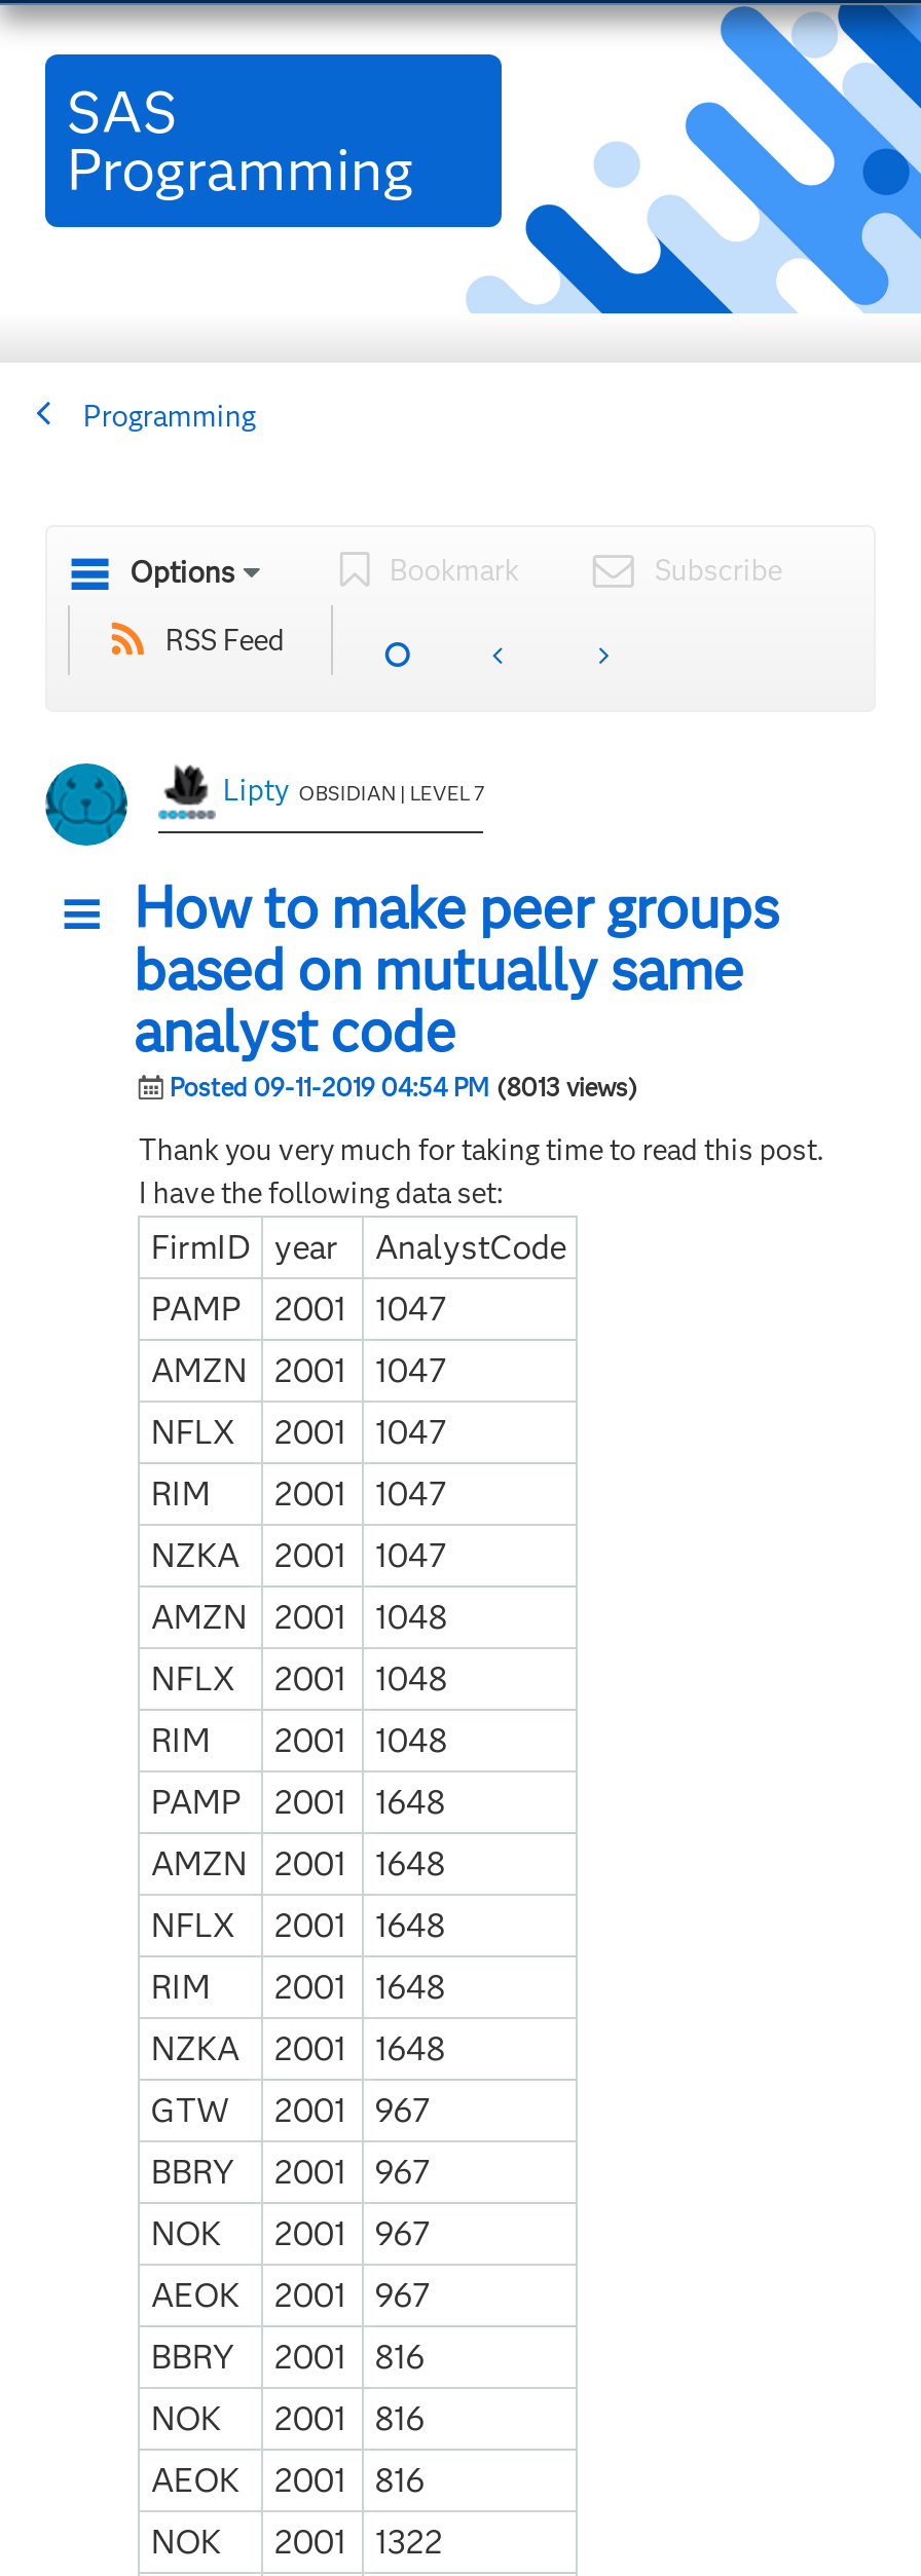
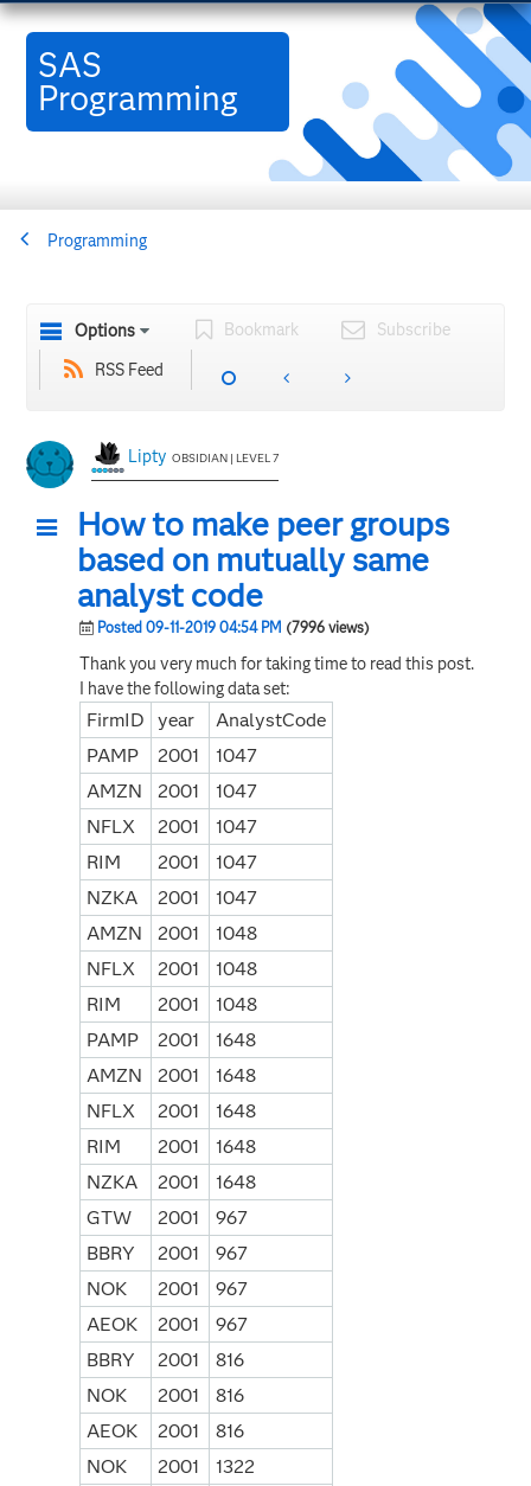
[169,1071,638,1102] Posted 09-11-2019 04:54 PM (8013 views) -> [98,618,370,636] Posted 09-11-2019 04:54 PM (7996 views)

